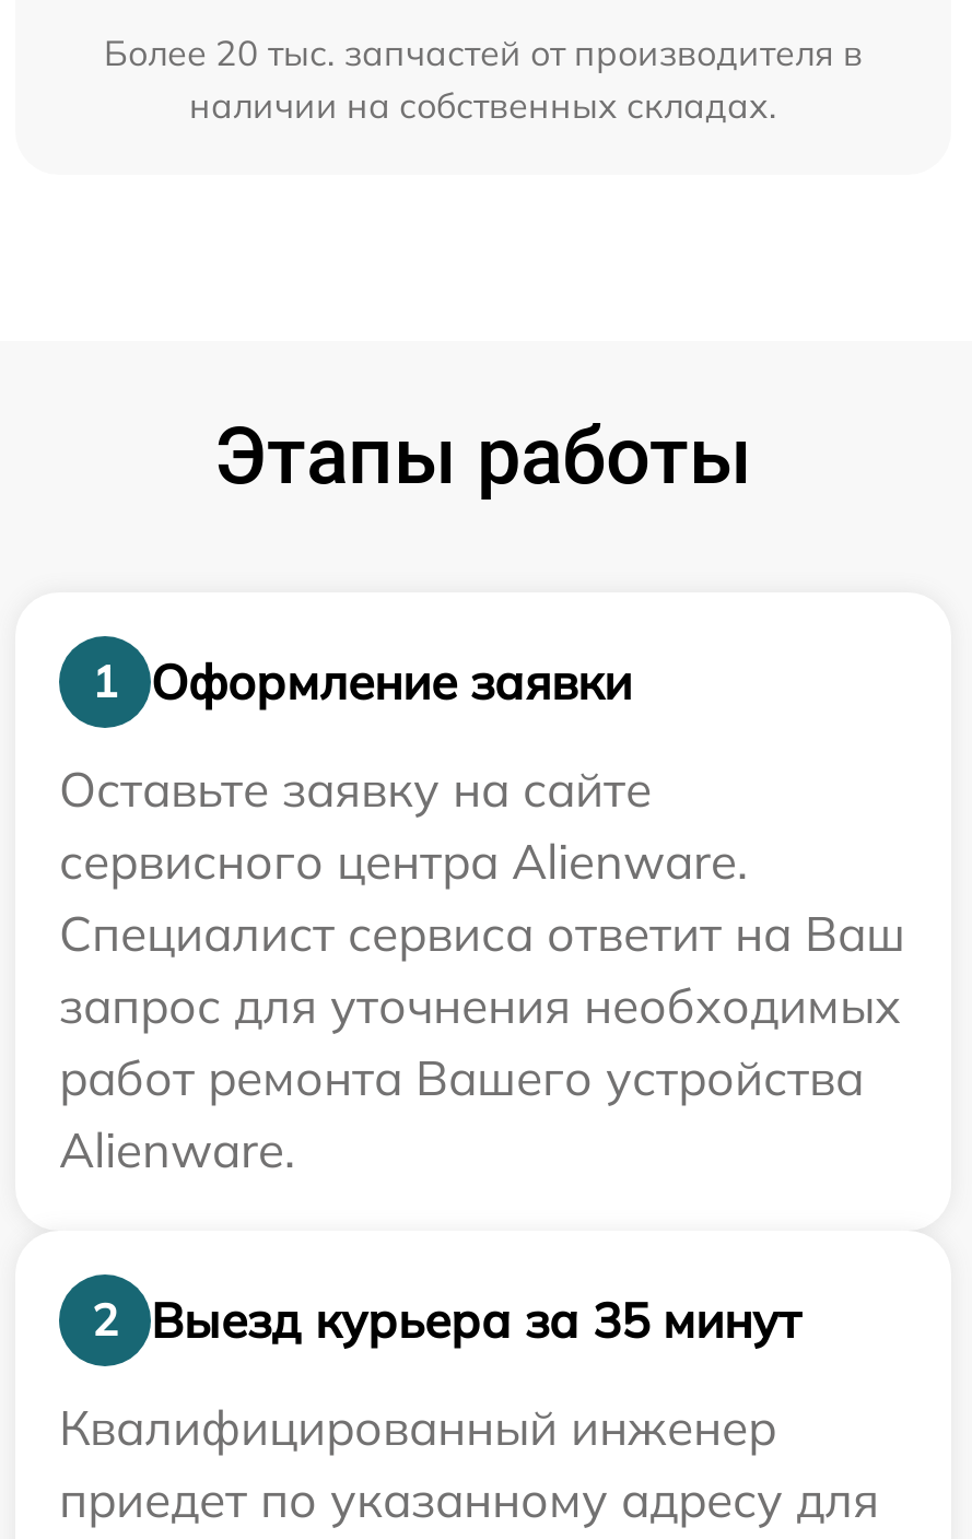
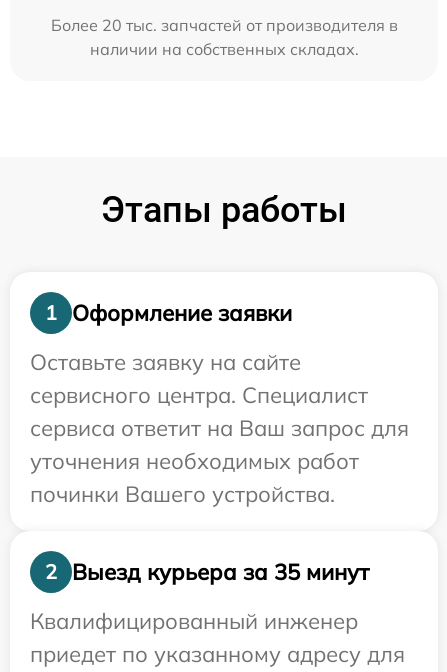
[59,831,905,1180] сервисного центра Alienware. | Специалист сервиса ответит на Ваш | запрос для уточнения необходимых | работ ремонта Вашего устройства | Alienware. -> [30,381,409,508] сервисного центра. Специалист | сервиса ответит на Ваш запрос для | уточнения необходимых работ | починки Вашего устройства.

